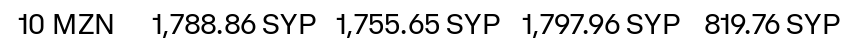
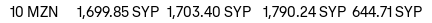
[152,5,840,41] 1,788.86 SYP 1,755.65 SYP | 1,797.96 SYP | 819.76 SYP -> [77,2,422,20] 1,699.85 SYP 1,703.40 SYP | 1,790.24 SYP 644.71 SYP

